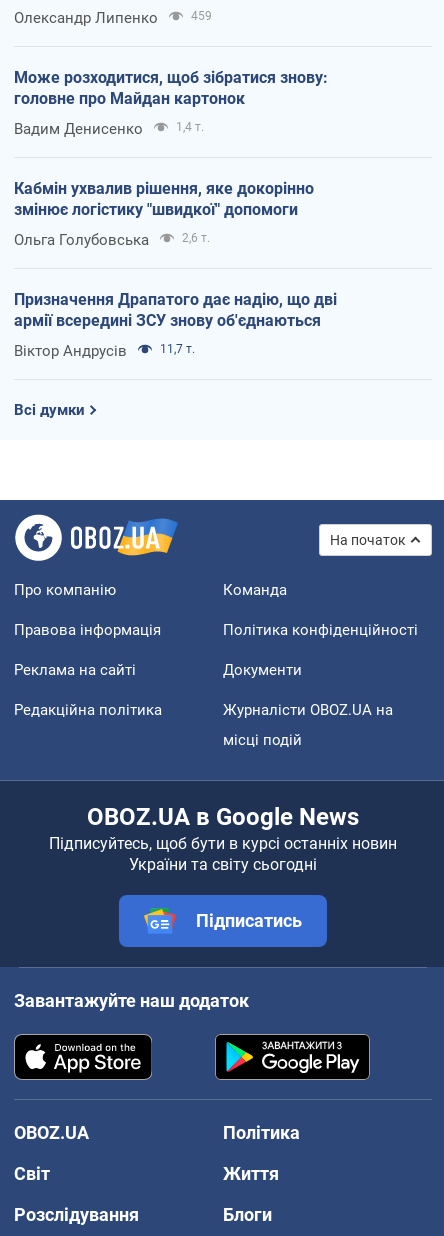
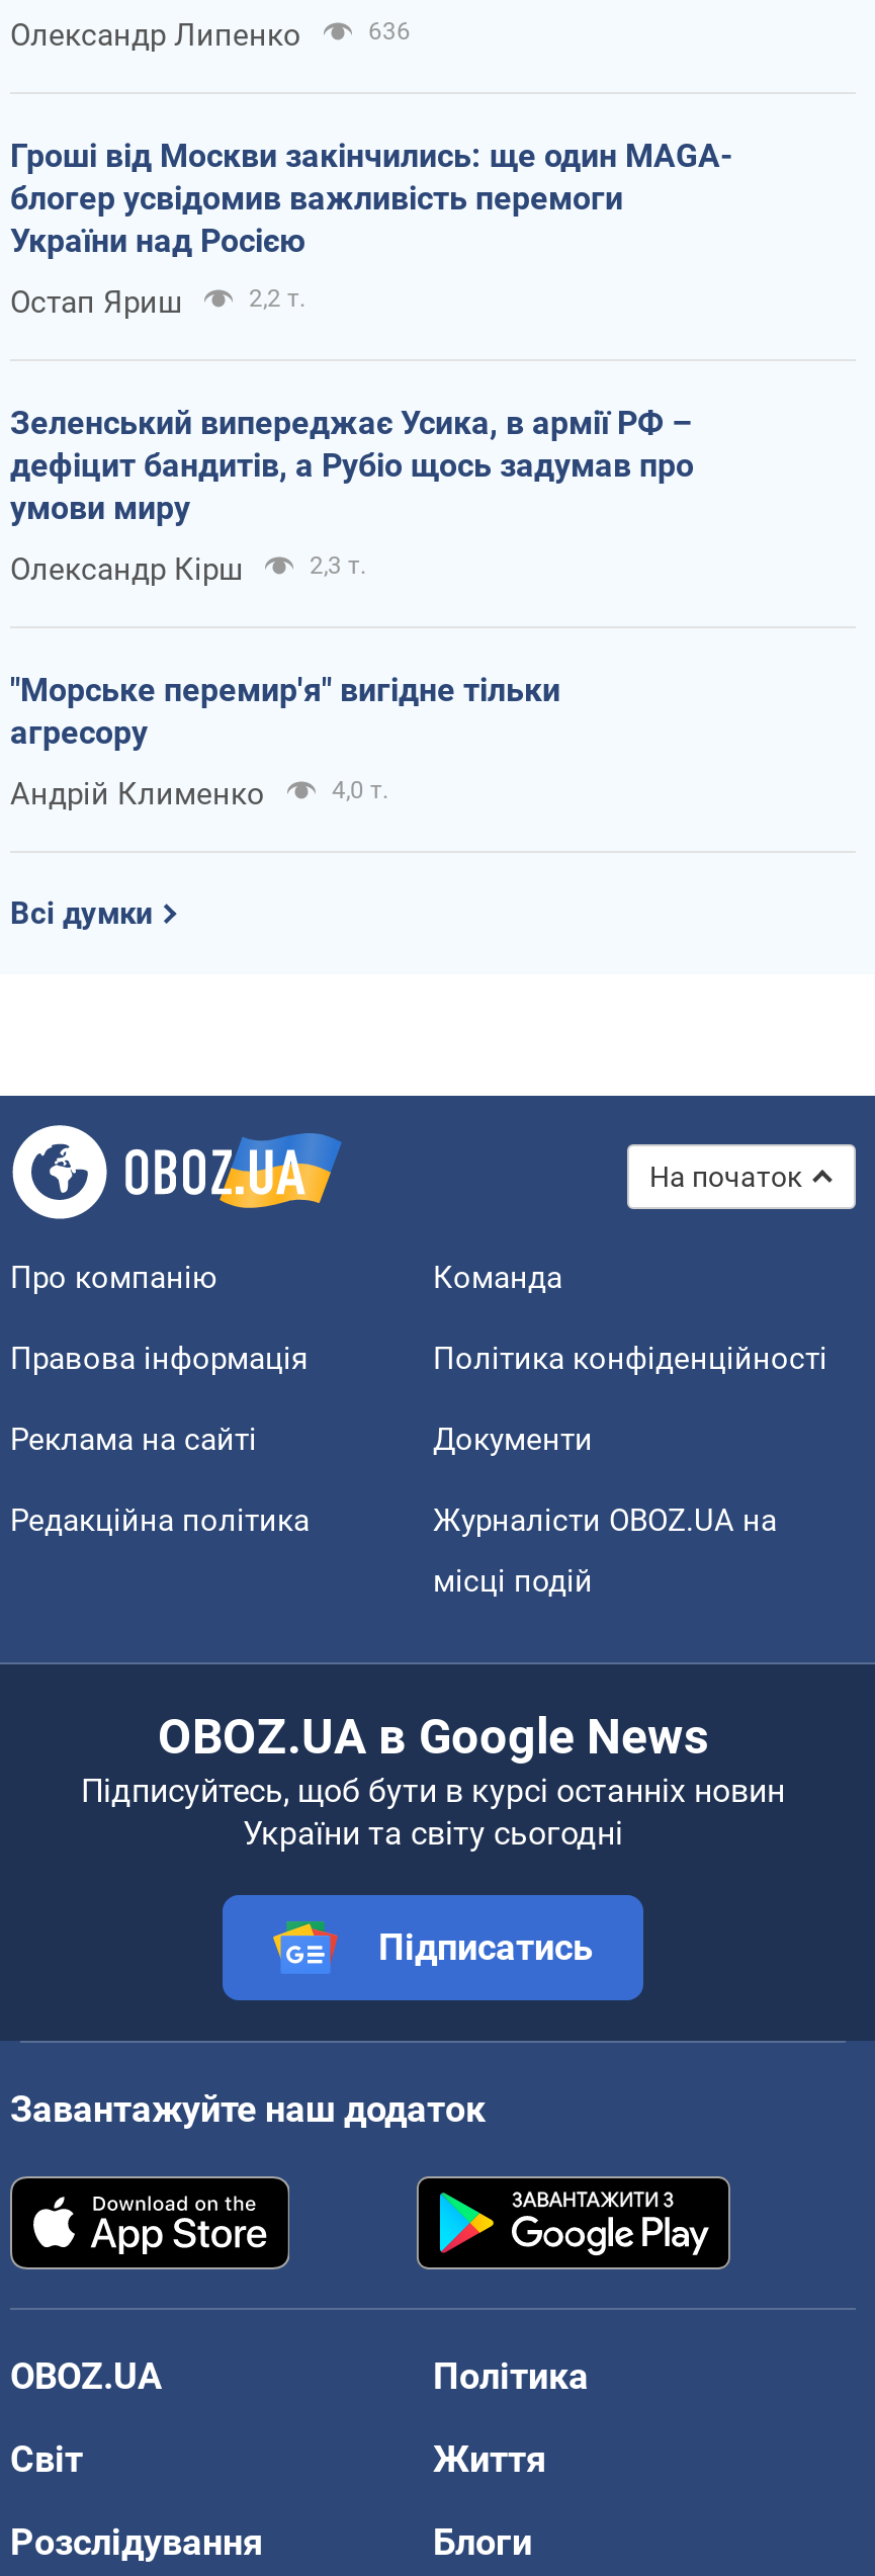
[191,9,212,23] 459 -> [368,17,411,45] 636
[14,68,328,108] Може розходитися, щоб зібратися знову: | головне про Майдан картонок -> [10,136,732,259] Гроші від Москви закінчились: ще один MAGA- | блогер усвідомив важливість перемоги | України над Росією
[14,120,204,138] Вадим Денисенко | 1,4 т. -> [10,284,305,320] Остап Яриш | 2,2 т.
[14,179,314,219] Кабмін ухвалив рішення, яке докорінно | змінює логістику "швидкої" допомоги -> [10,403,694,527] Зеленський випереджає Усика, в армії РФ – | дефіцит бандитів, а Рубіо щось задумав про | умови миру
[14,231,210,249] Ольга Голубовська | 2,6 т. -> [10,551,366,587] Олександр Кірш | 2,3 т.
[14,290,337,330] Призначення Драпатого дає надію, що дві | армії всередині ЗСУ знову об'єднаються -> [10,670,560,751] "Морське перемир'я" вигідне тільки | агресору
[14,342,195,360] Віктор Андрусів | 11,7 т. -> [10,775,388,812] Андрій Клименко | 4,0 т.

